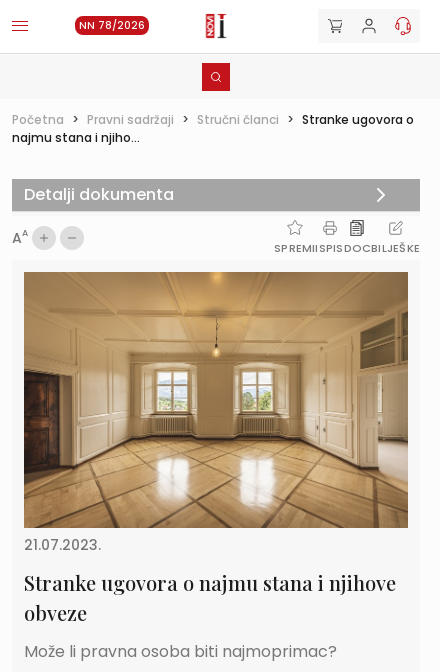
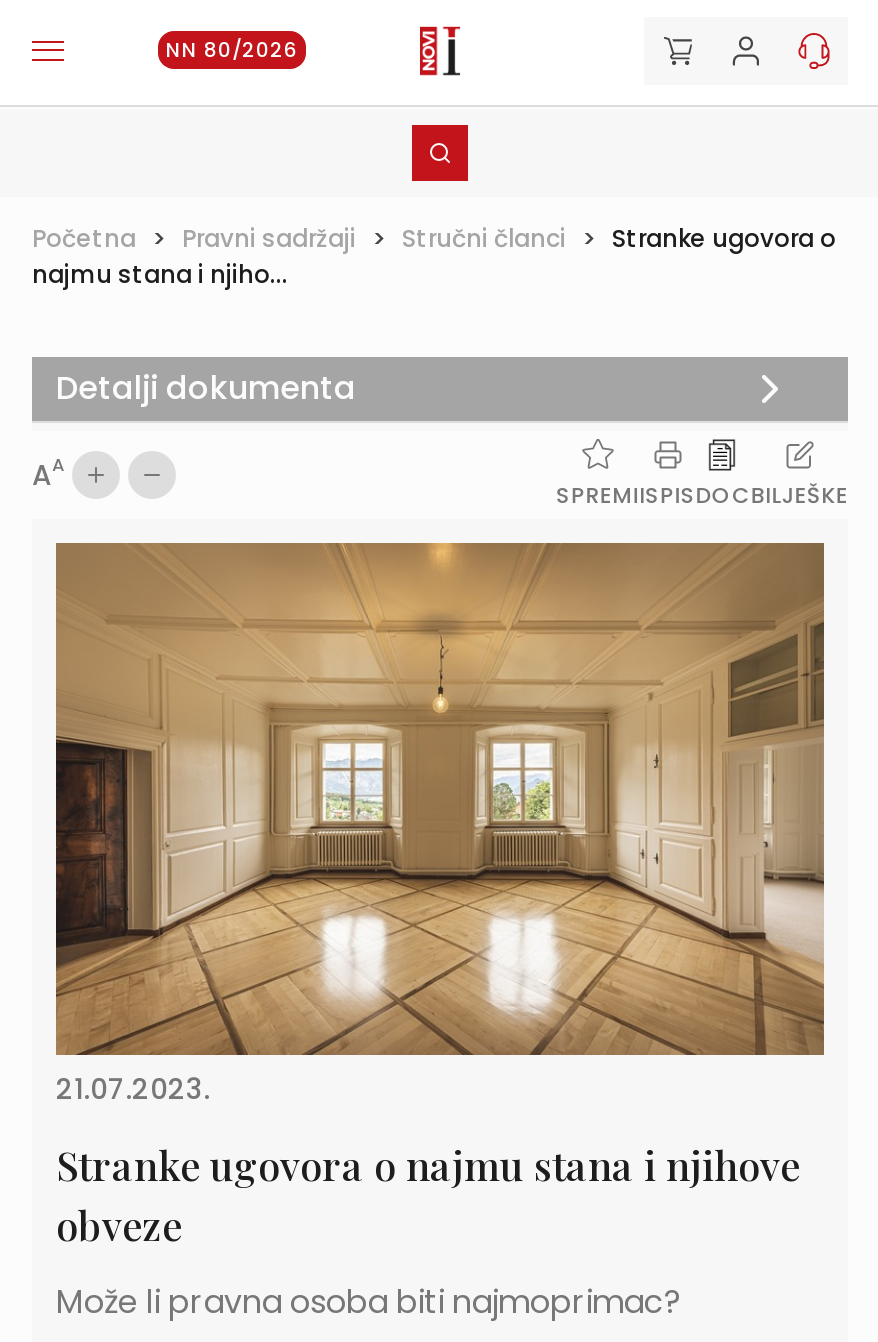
[79,18,145,33] NN 78/2026 -> [166,35,298,65] NN 80/2026

